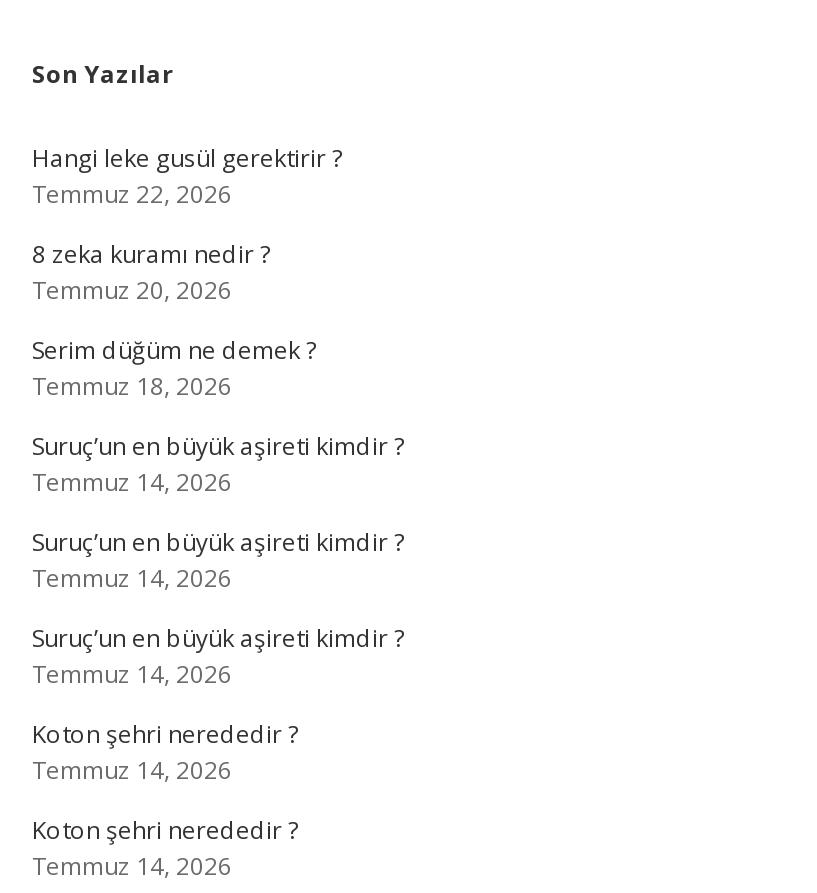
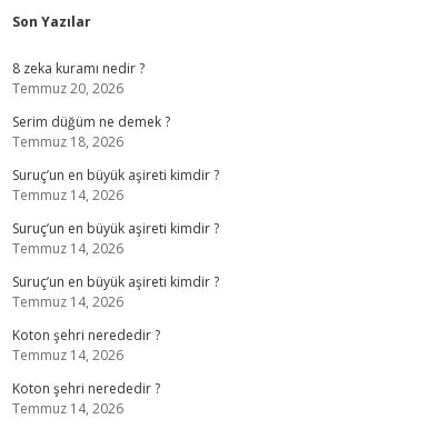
[32,141,342,211] Hangi leke gusül gerektirir ? | Temmuz 22, 2026 -> none

